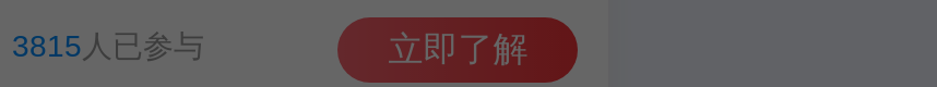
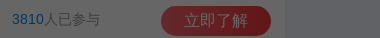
[12,28,204,63] 3815人已参与 -> [12,11,100,27] 3810人已参与

